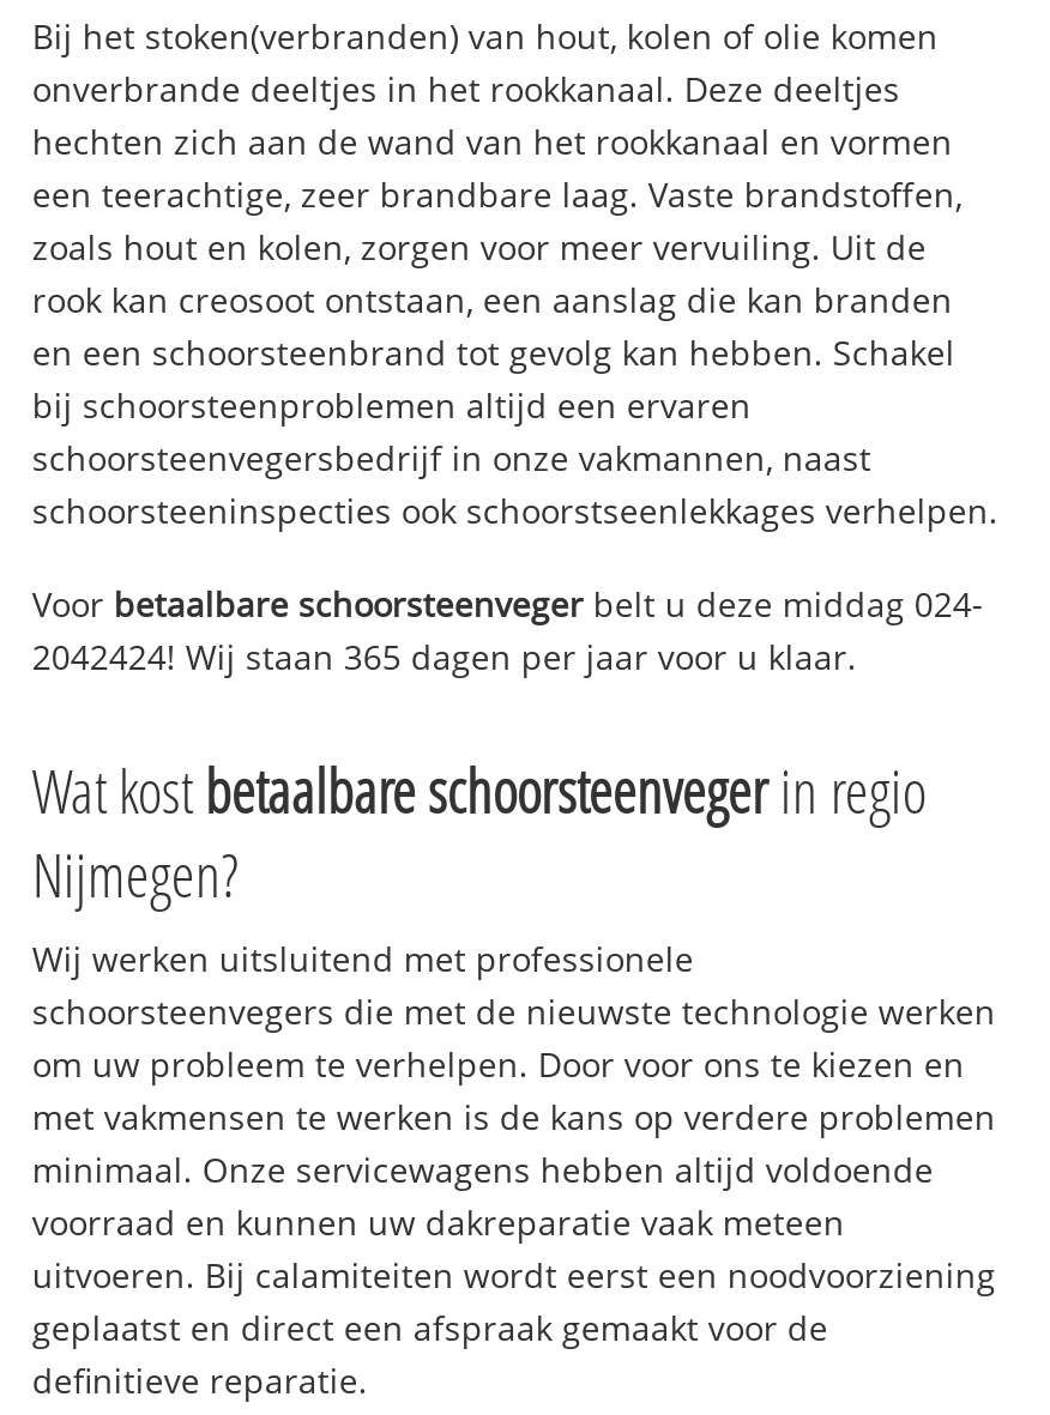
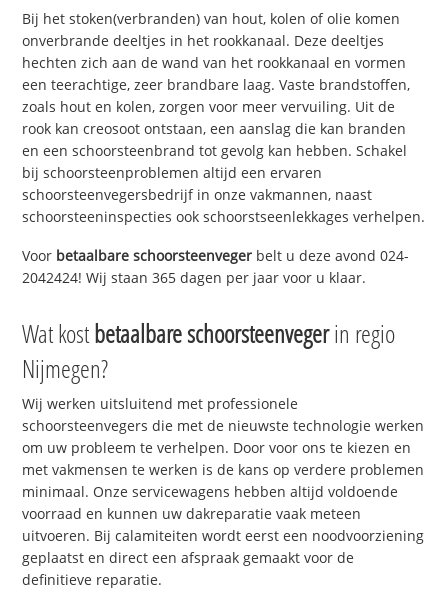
[32,581,984,626] Voor betaalbare schoorsteenveger belt u deze middag 024- -> [22,246,409,265] Voor betaalbare schoorsteenveger belt u deze avond 024-

